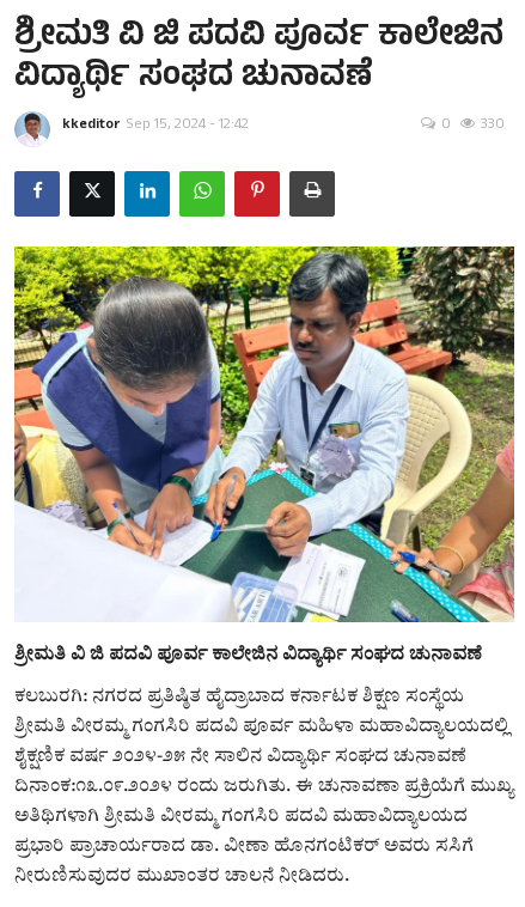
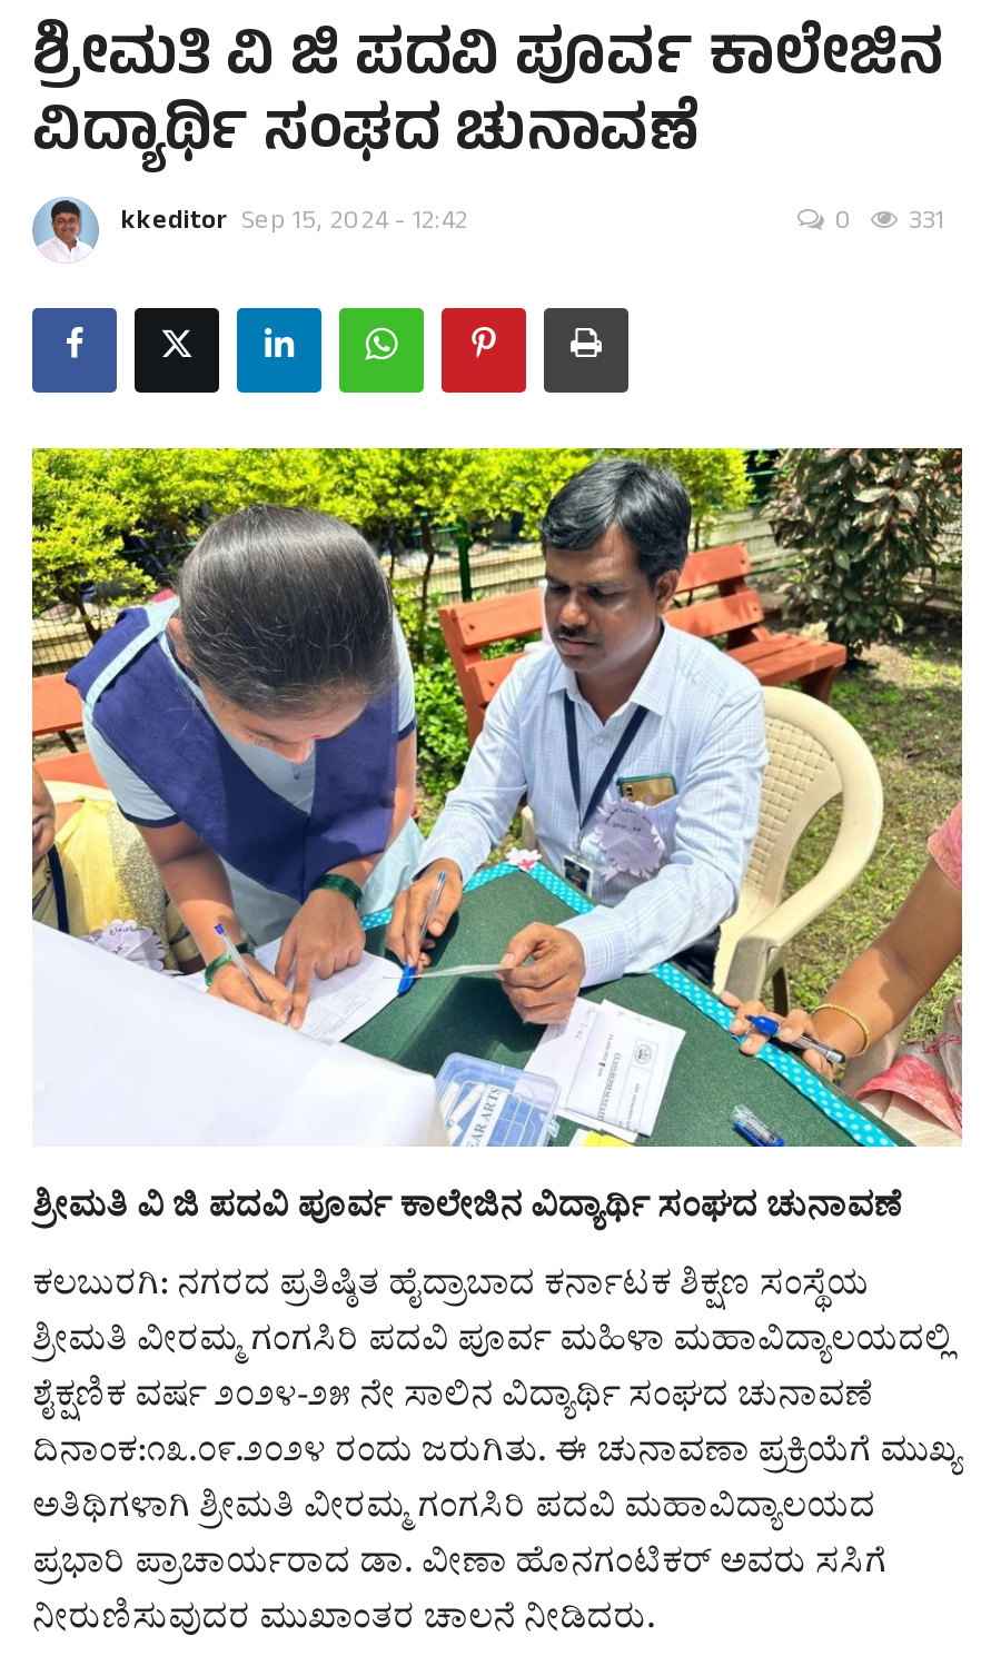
[441,113,505,137] 0 330 -> [835,201,944,245] 0 331

